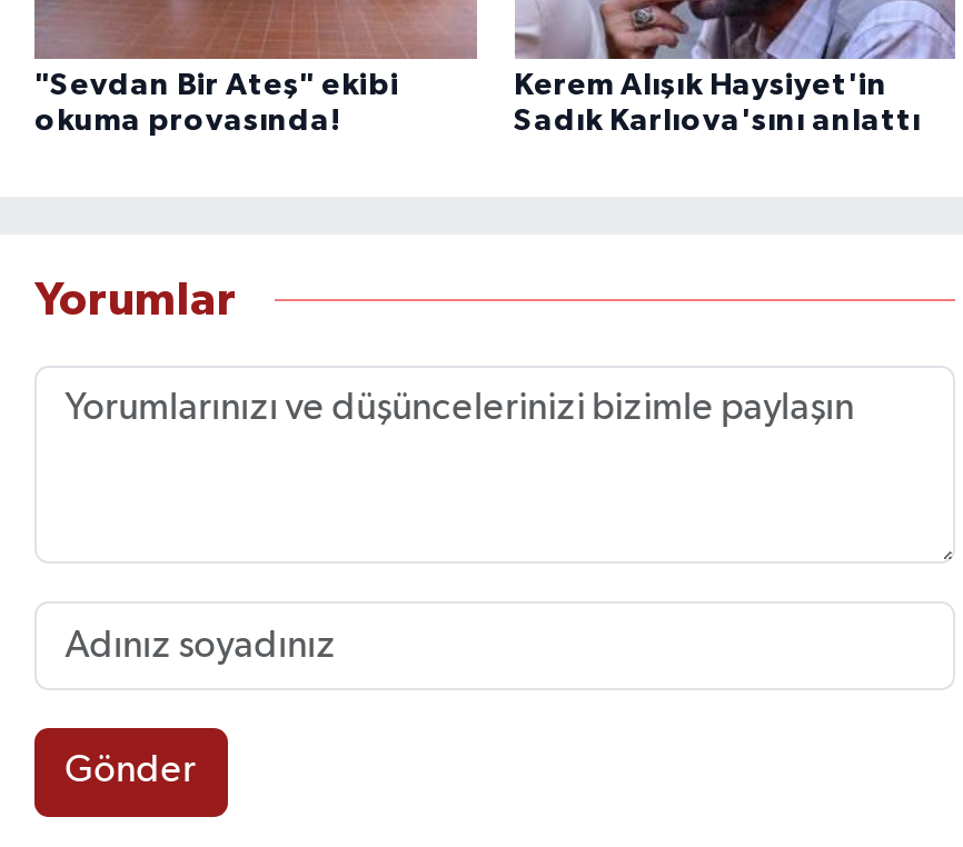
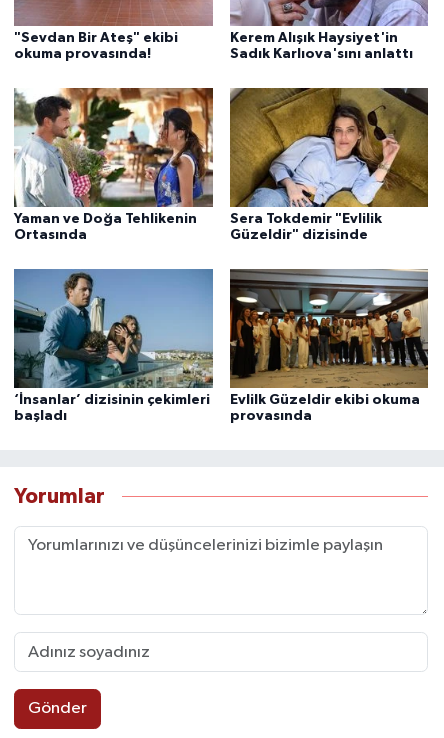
none -> [13,268,214,423] [image] | ‘İnsanlar’ dizisinin çekimleri | başladı
none -> [14,87,213,242] [image] | Yaman ve Doğa Tehlikenin | Ortasında
none -> [229,87,429,242] [image] | Sera Tokdemir "Evlilik | Güzeldir" dizisinde
none -> [229,268,429,423] [image] | Evlilk Güzeldir ekibi okuma | provasında

